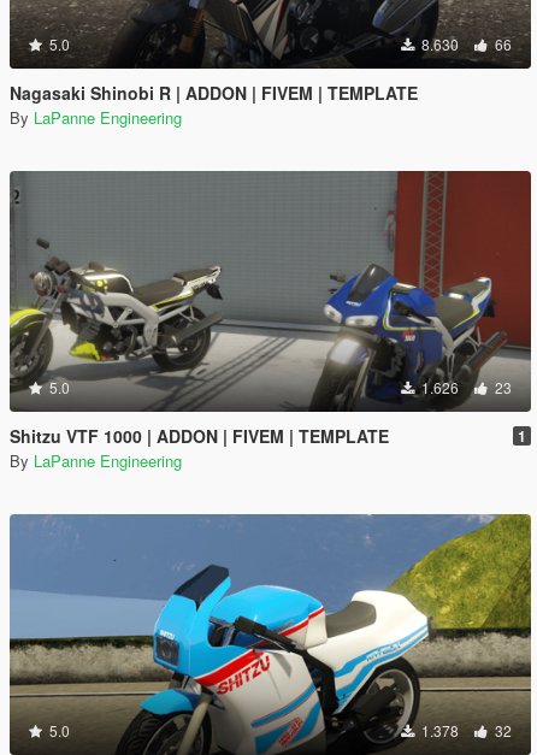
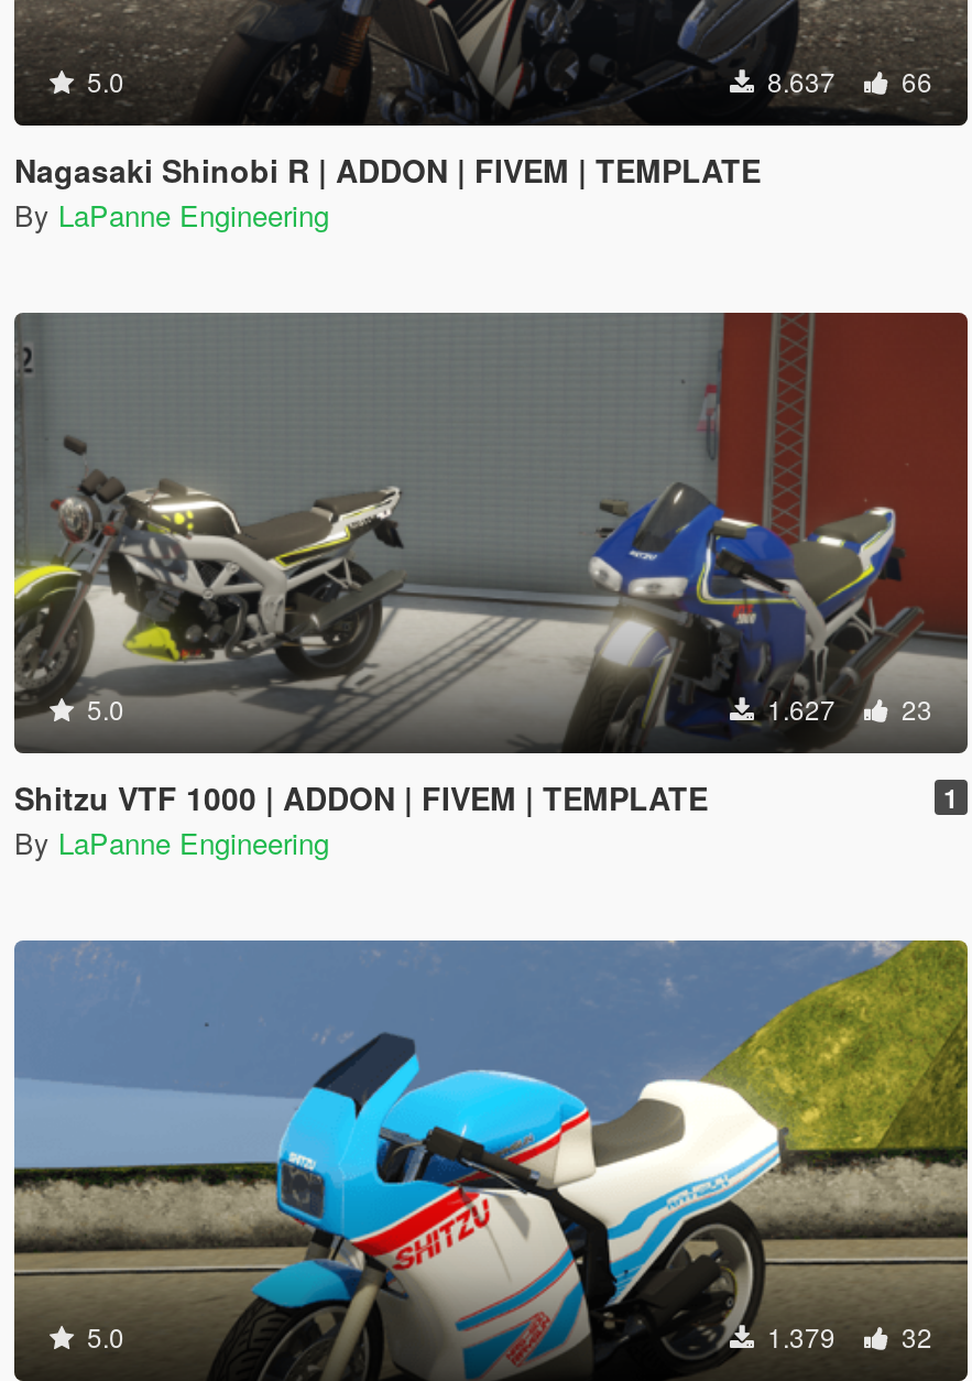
[418,34,512,54] 8.630 66 -> [761,62,932,99] 8.637 66
[418,377,512,397] 1.626 23 -> [761,689,932,727] 1.627 23
[418,720,512,741] 1.378 32 -> [761,1317,932,1355] 1.379 32

